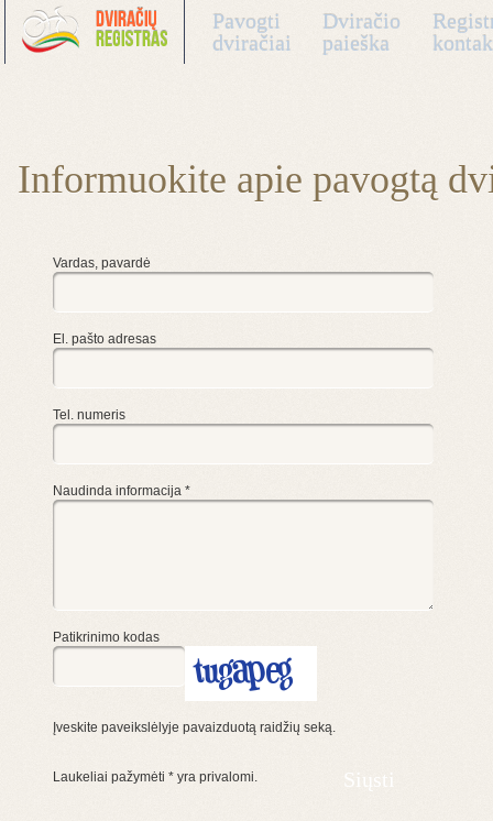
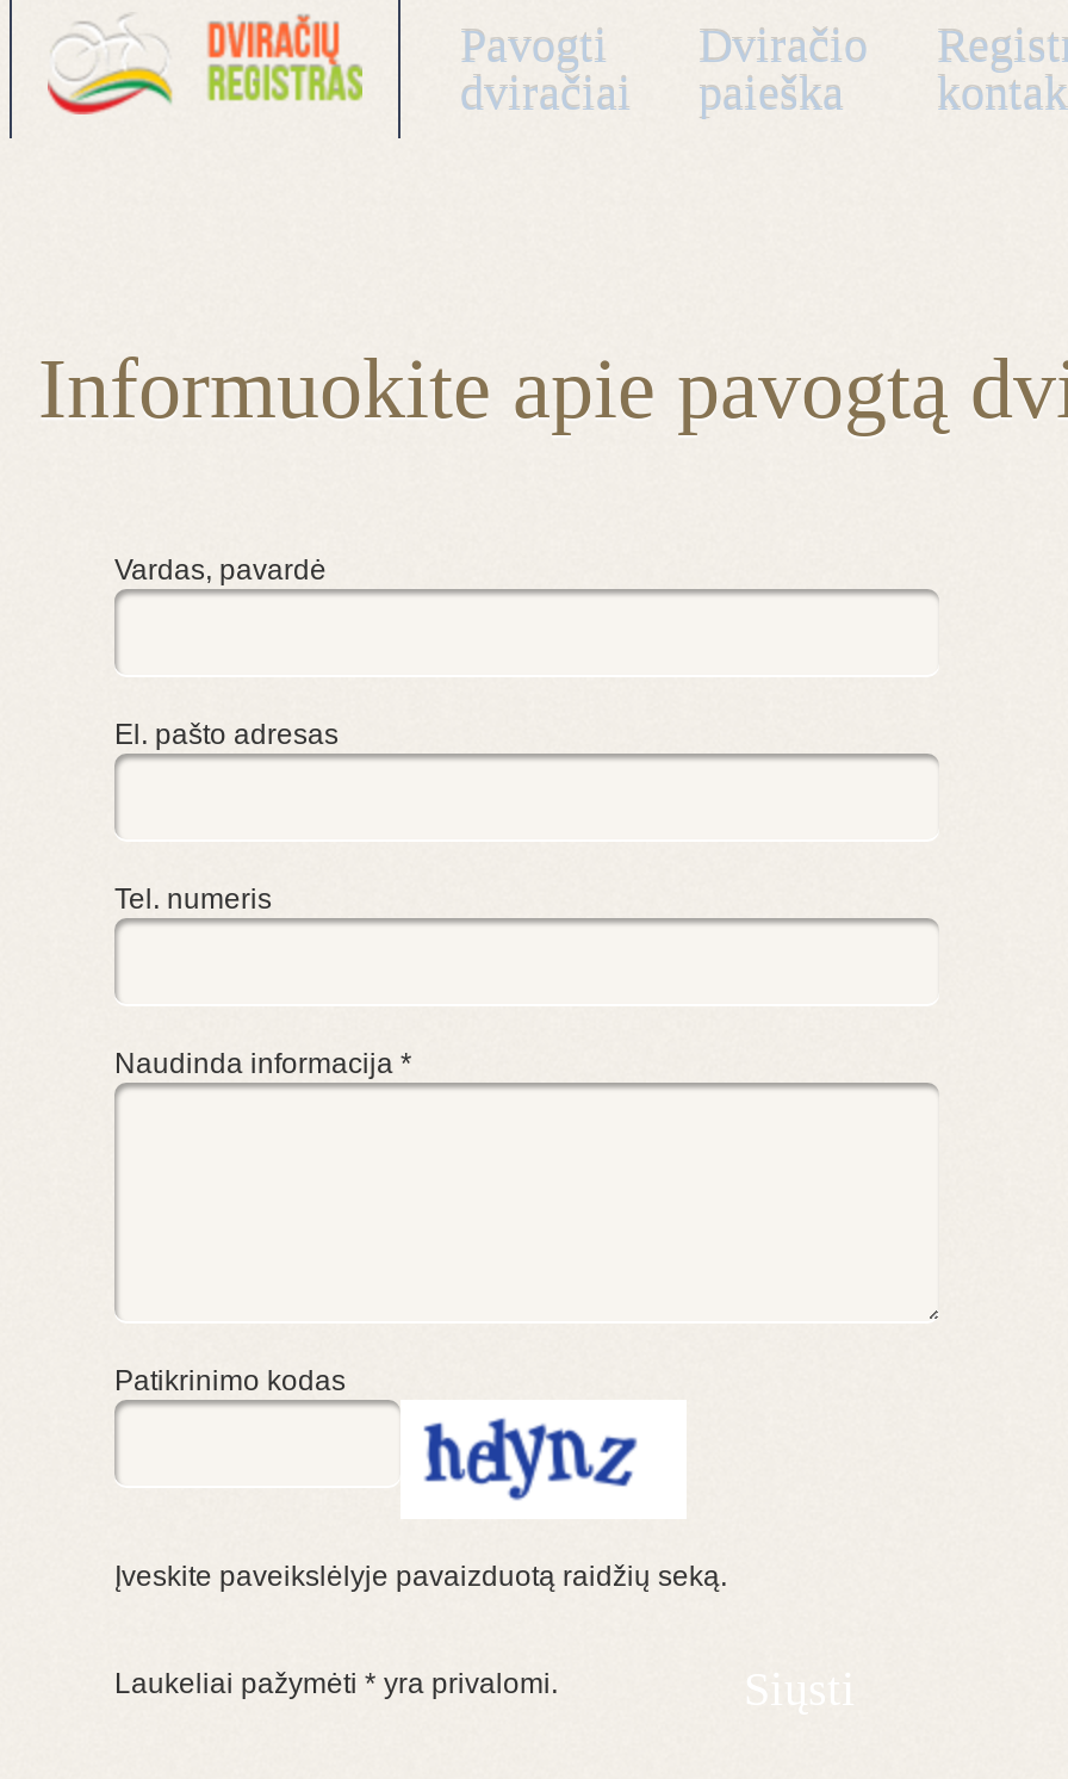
[191,655,294,692] [image] -> [420,1417,639,1502] [image]

